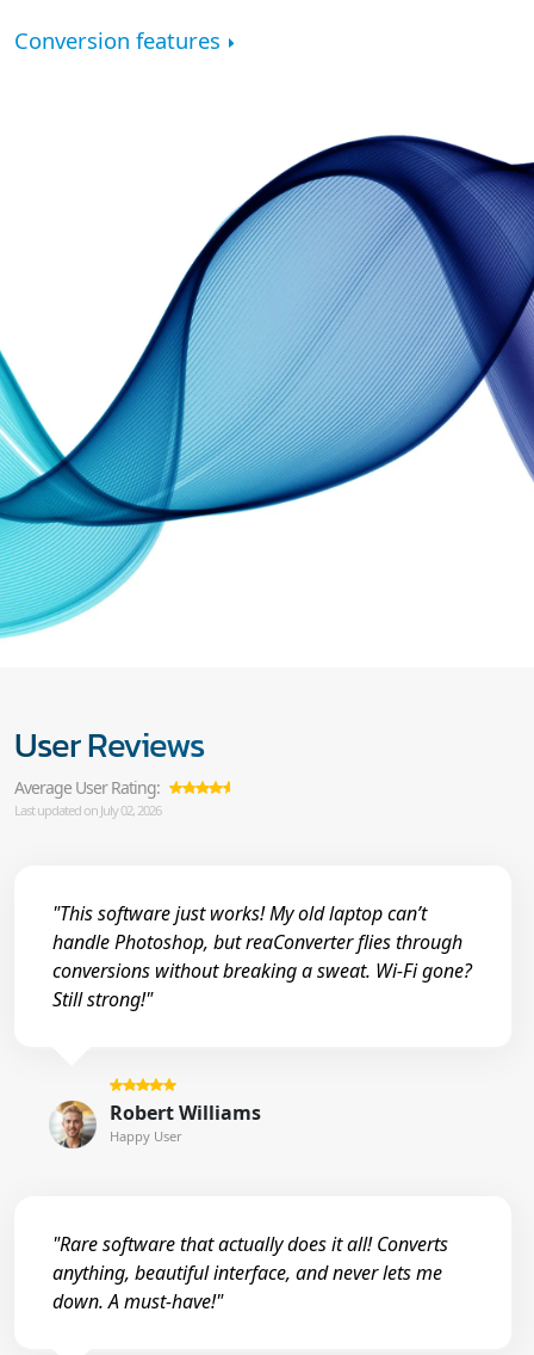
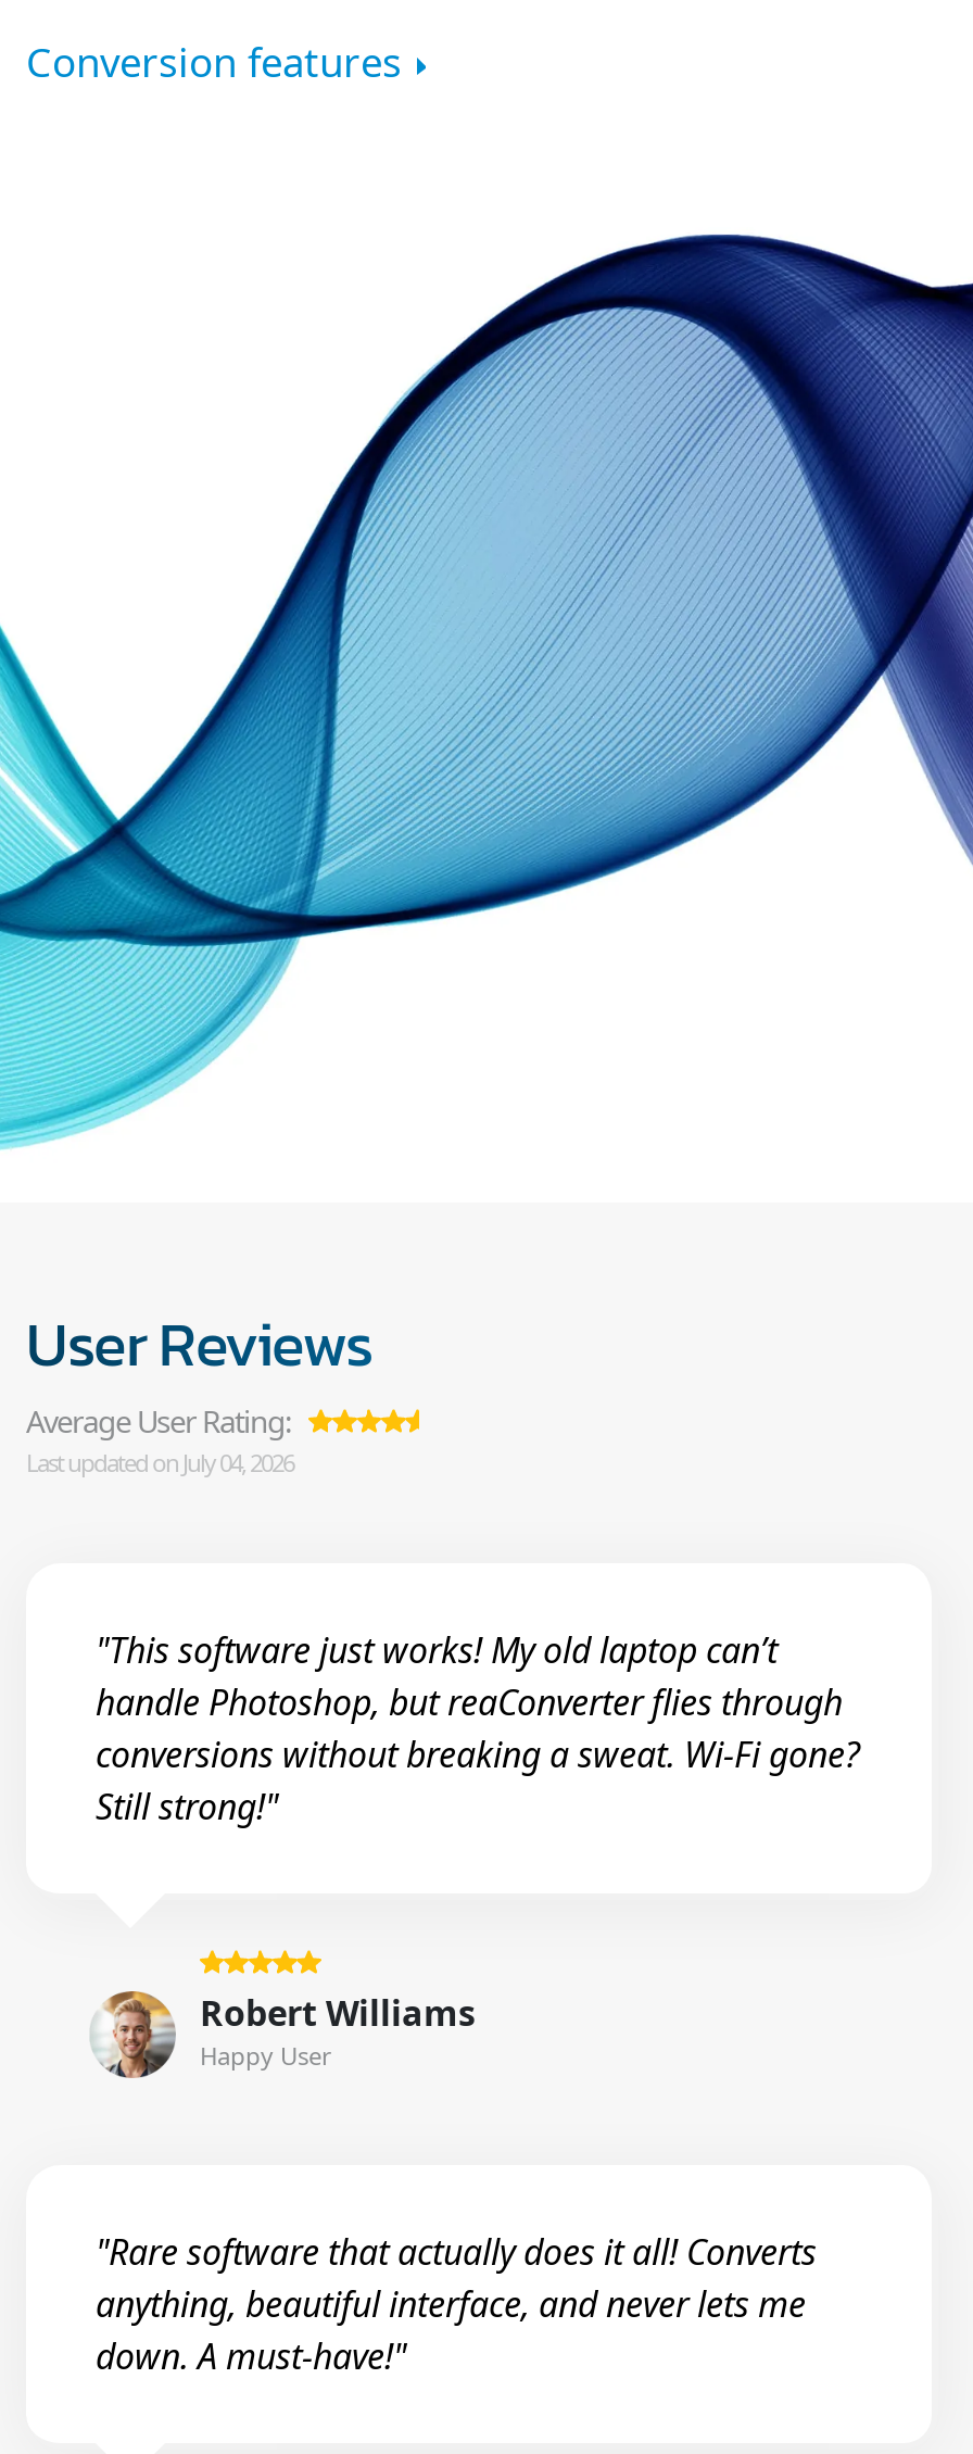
[14,801,161,819] Last updated on July 02, 2026 -> [26,1445,293,1478] Last updated on July 04, 2026

